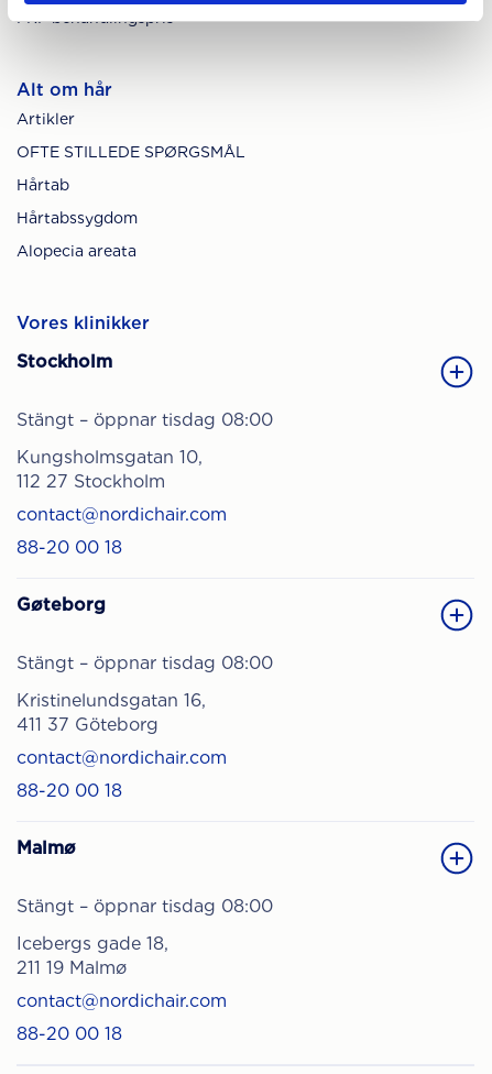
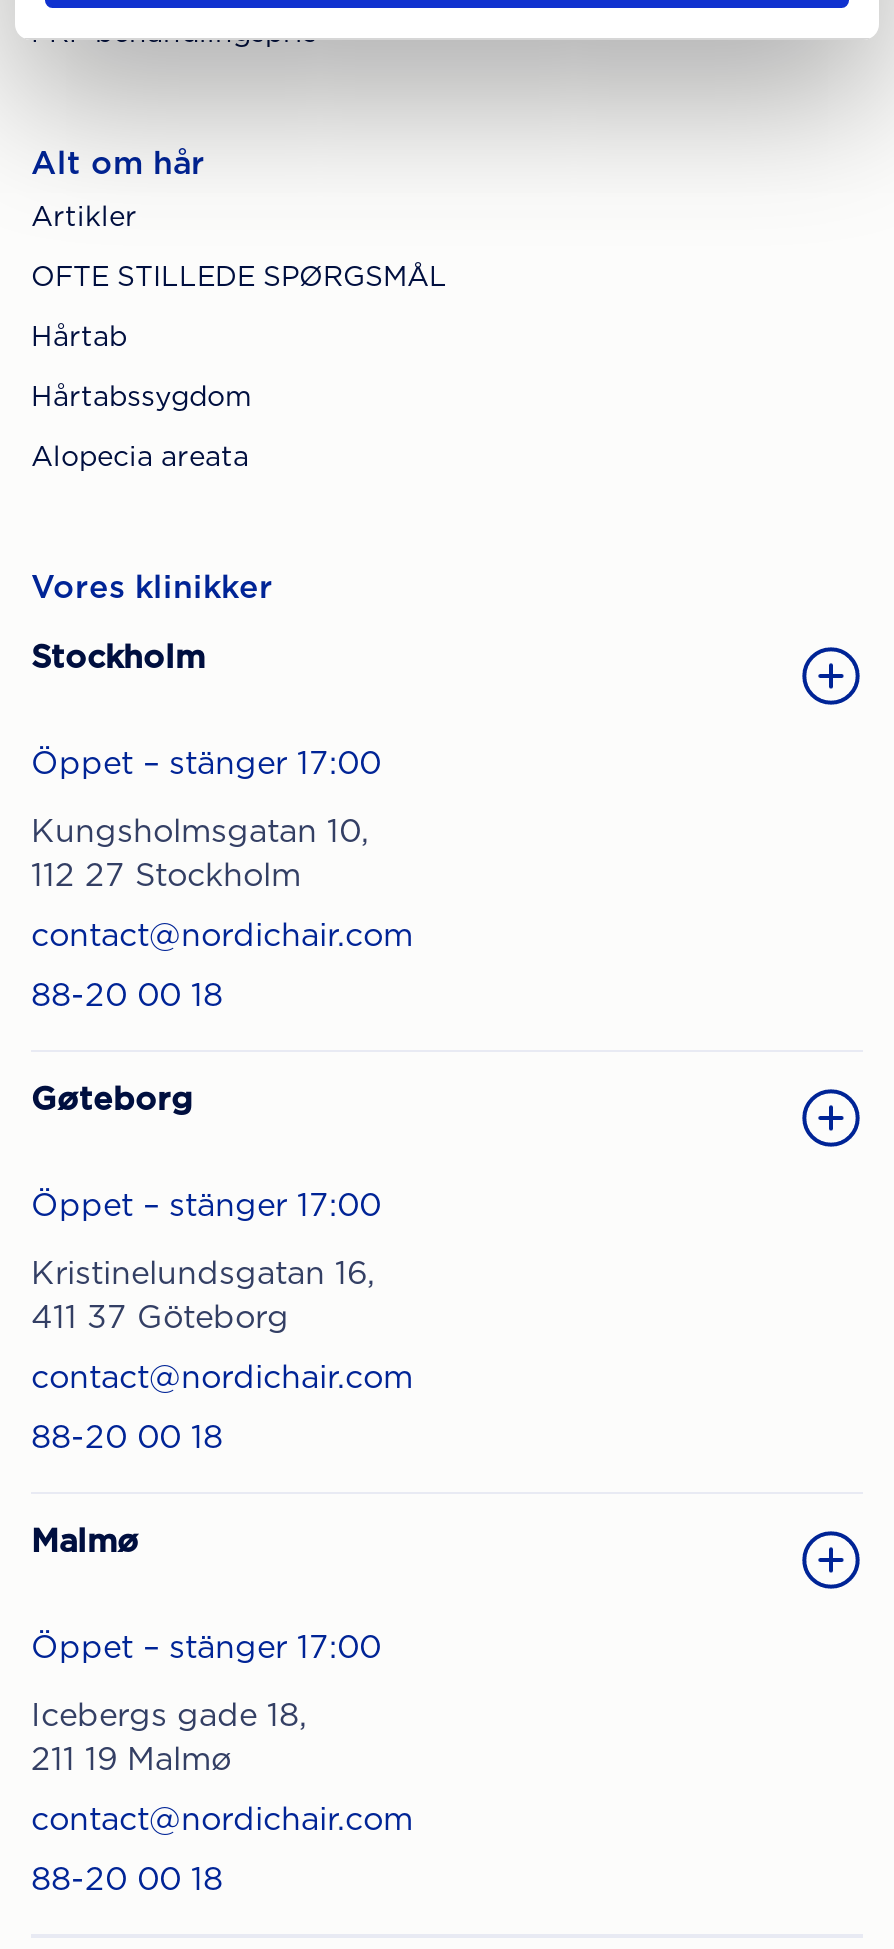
[17,409,273,430] Stängt – öppnar tisdag 08:00 -> [31,744,381,782] Öppet – stänger 17:00
[17,653,273,673] Stängt – öppnar tisdag 08:00 -> [31,1186,381,1224] Öppet – stänger 17:00
[17,896,273,917] Stängt – öppnar tisdag 08:00 -> [31,1628,381,1666] Öppet – stänger 17:00

